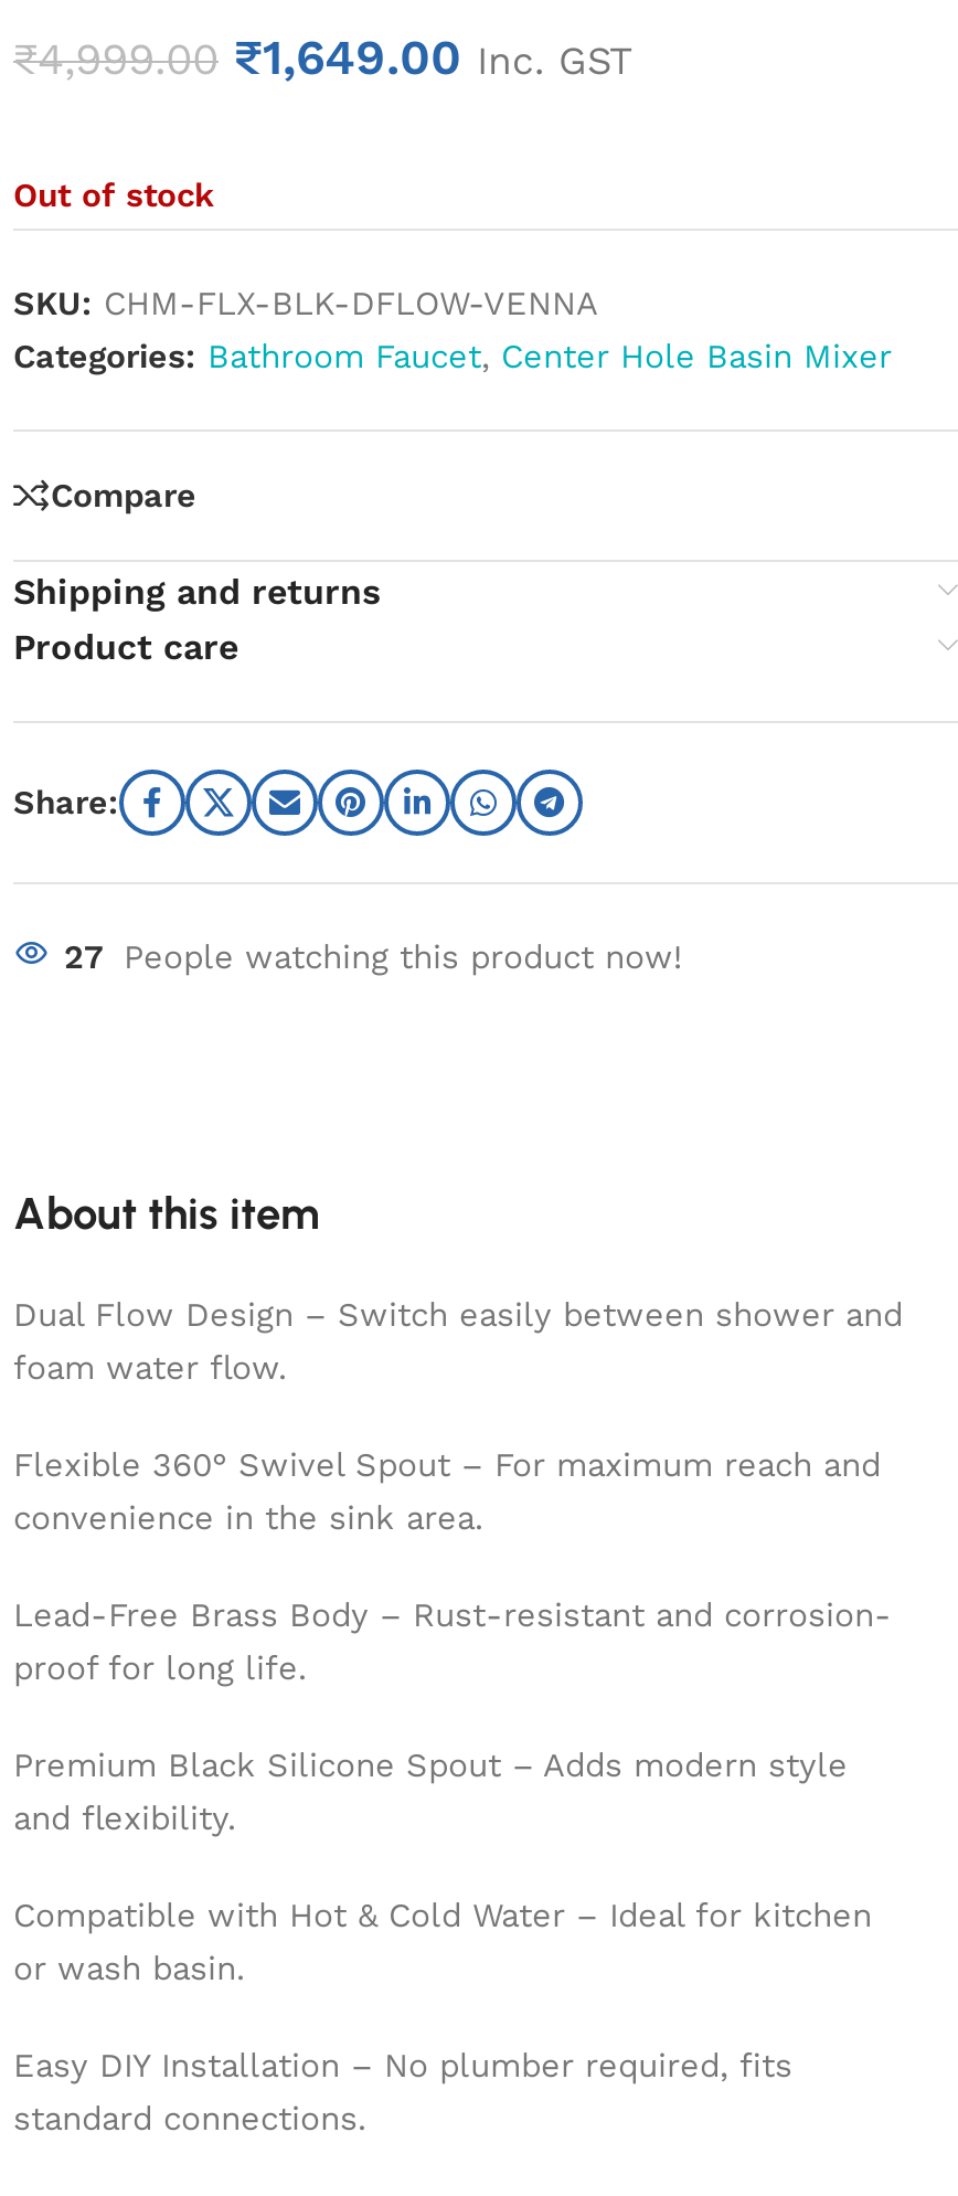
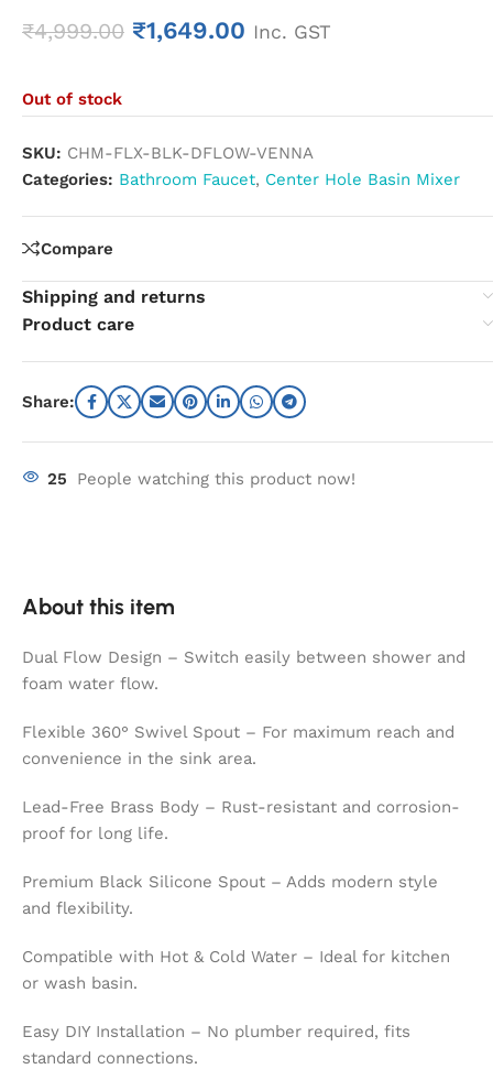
[64,938,682,978] 27 People watching this product now! -> [47,469,355,489] 25 People watching this product now!

